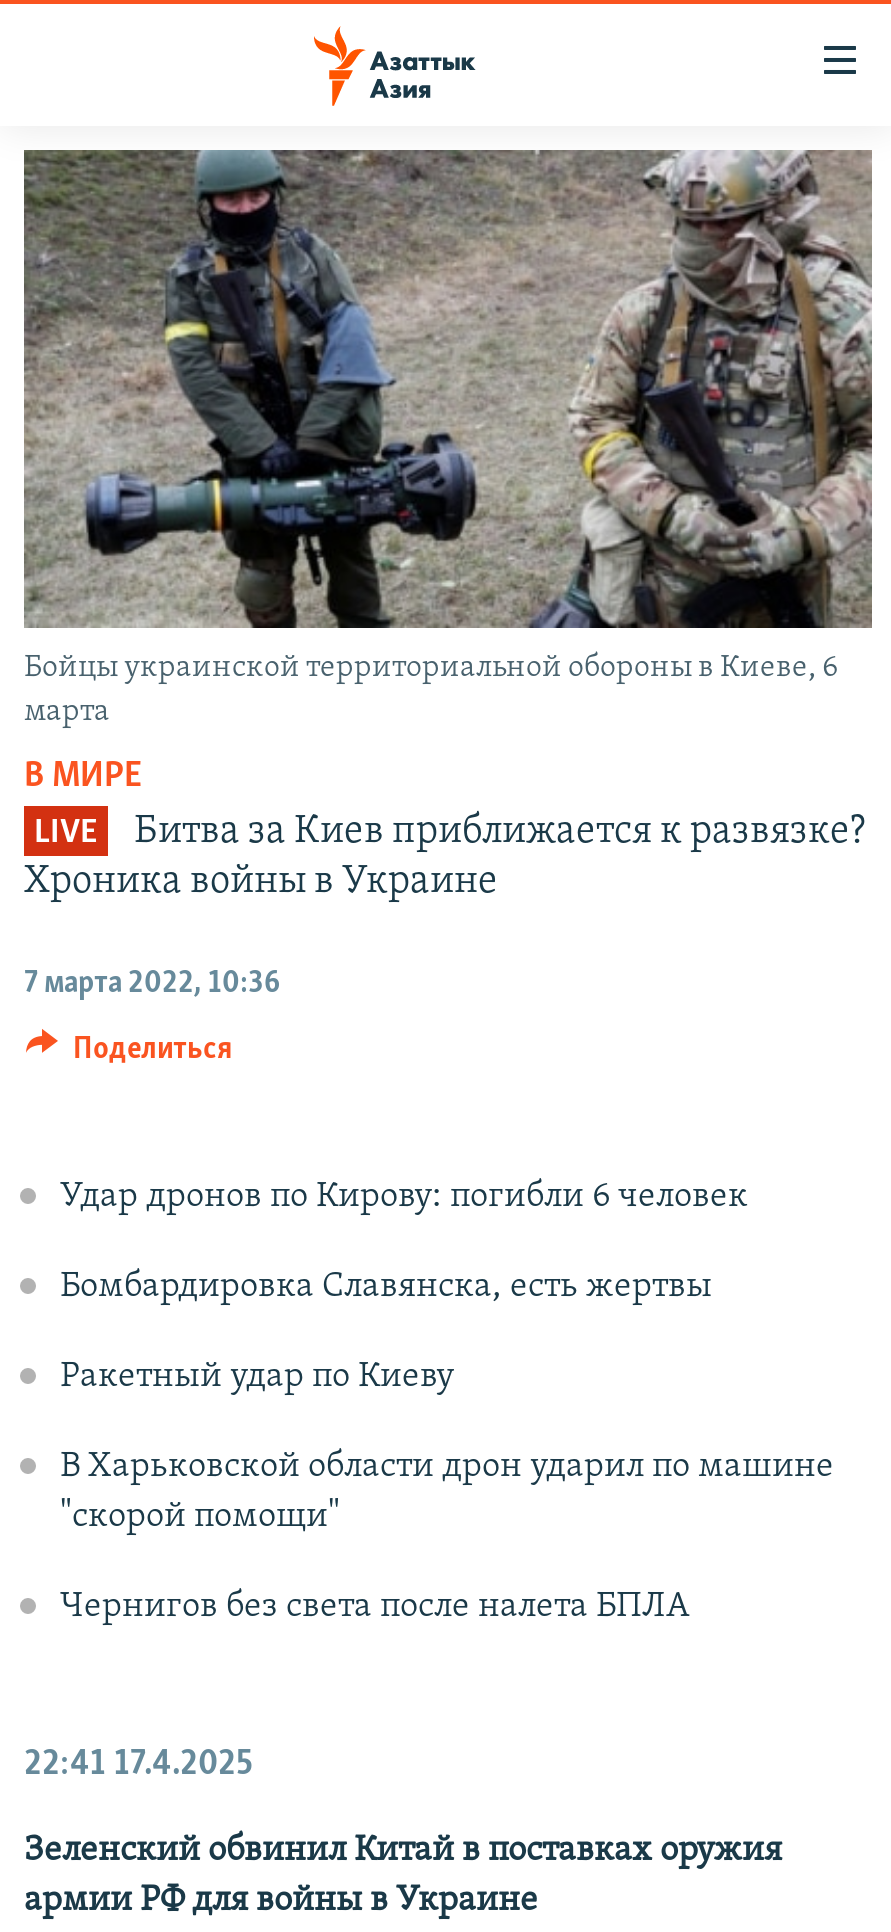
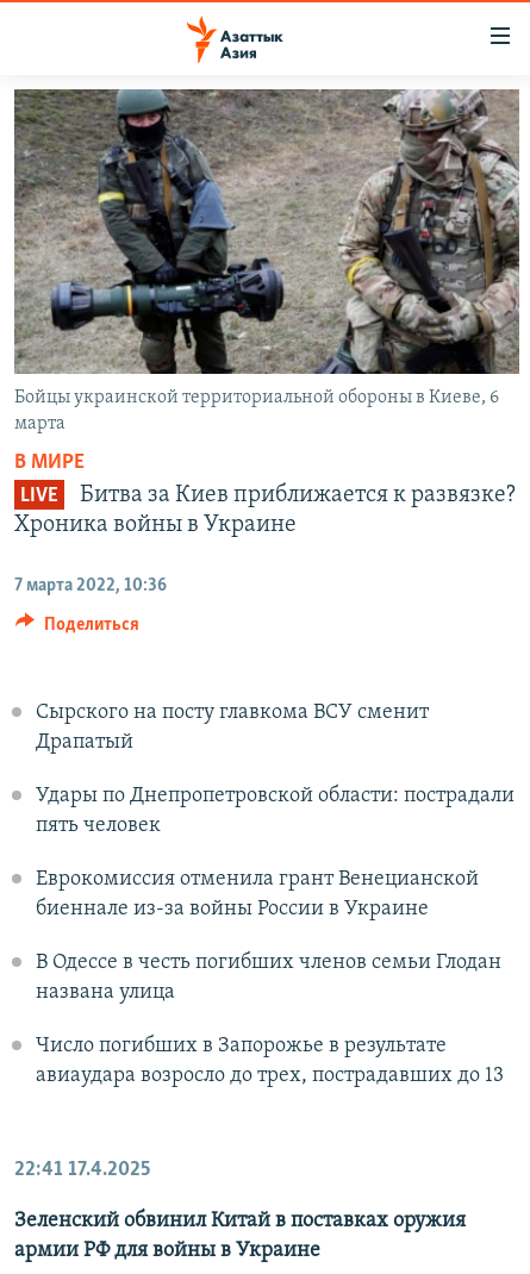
[60,1179,748,1217] Удар дронов по Кирову: погибли 6 человек -> [36,702,429,754] Сырского на посту главкома ВСУ сменит | Драпатый
[60,1269,712,1307] Бомбардировка Славянска, есть жертвы -> [36,785,515,838] Удары по Днепропетровской области: пострадали | пять человек
[60,1359,454,1397] Ракетный удар по Киеву -> [36,868,479,921] Еврокомиссия отменила грант Венецианской | биеннале из-за войны России в Украине
[60,1449,834,1537] В Харьковской области дрон ударил по машине | "скорой помощи" -> [36,952,501,1004] В Одессе в честь погибших членов семьи Глодан | названа улица
[60,1589,690,1627] Чернигов без света после налета БПЛА -> [36,1035,504,1088] Число погибших в Запорожье в результате | авиаудара возросло до трех, пострадавших до 13

